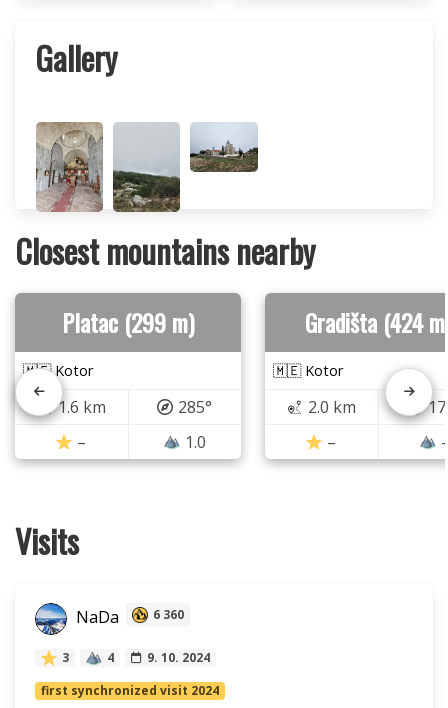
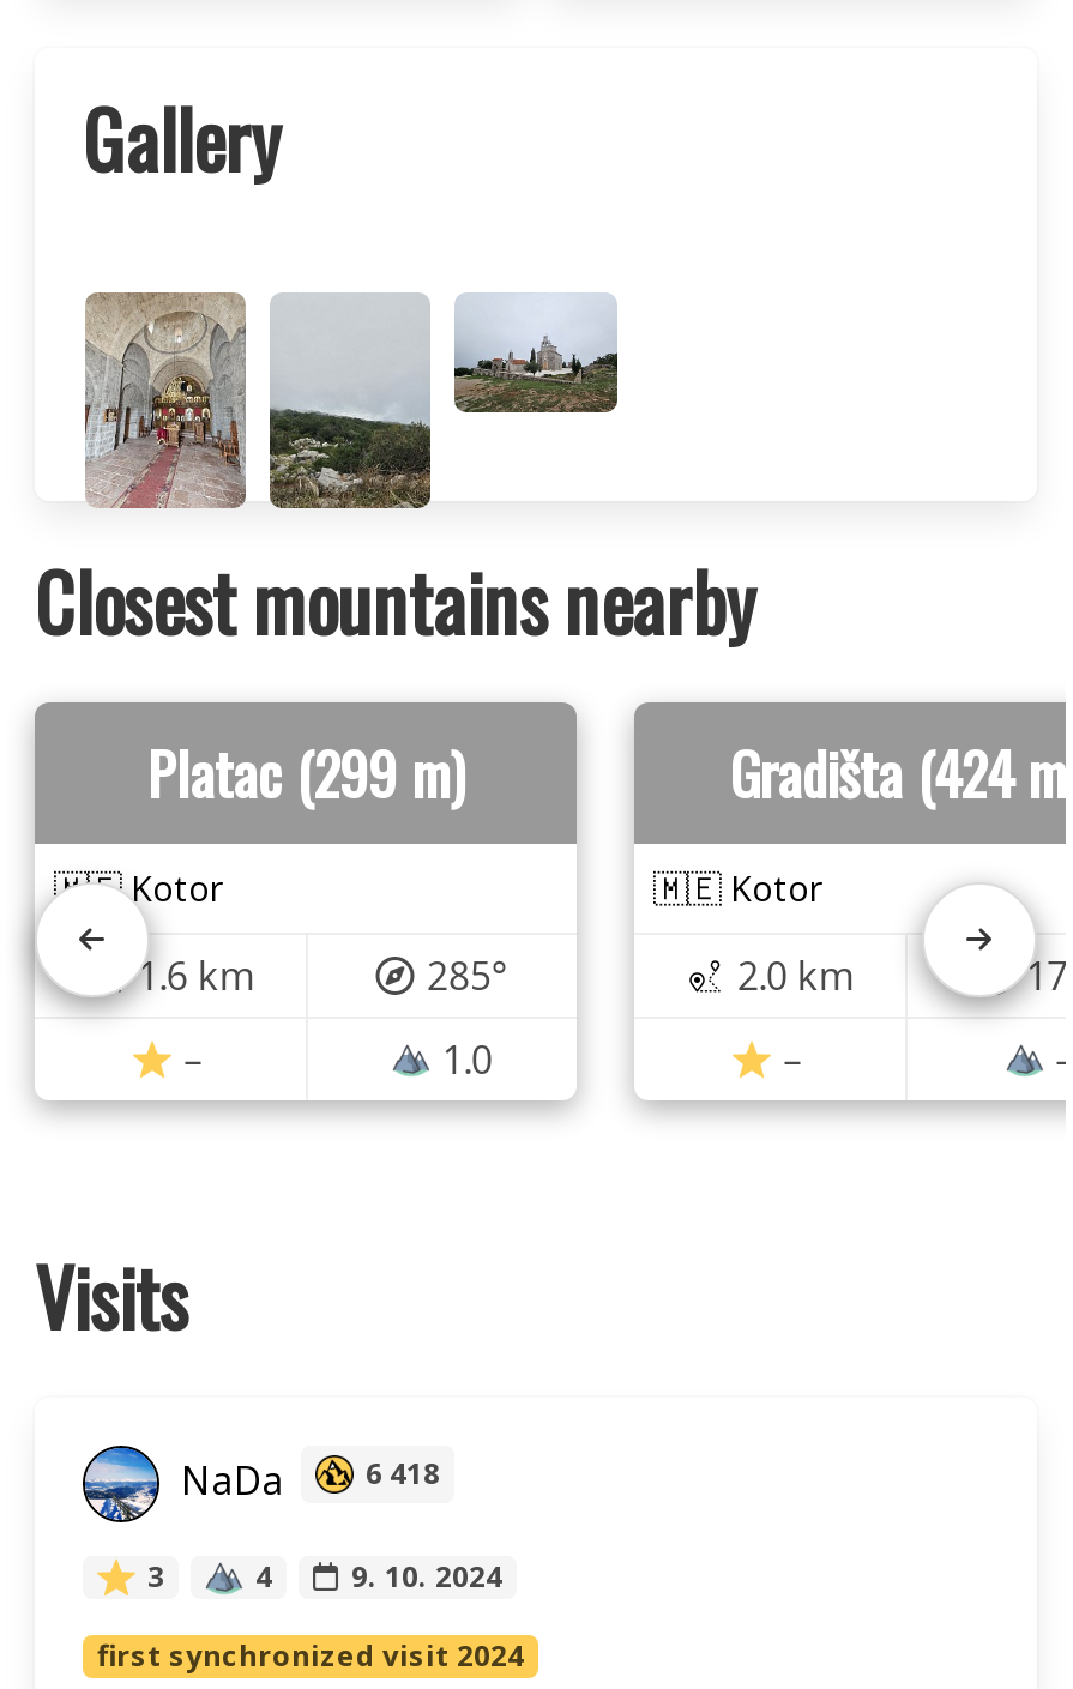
[72,606,184,628] NaDa 6 360 -> [171,1454,440,1507] NaDa 6 418

